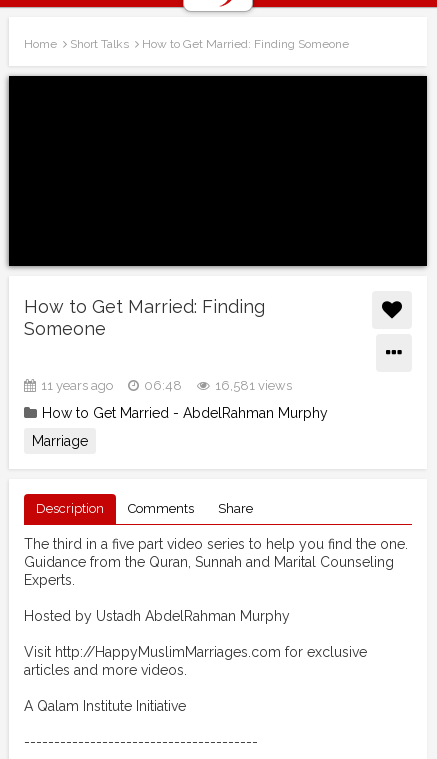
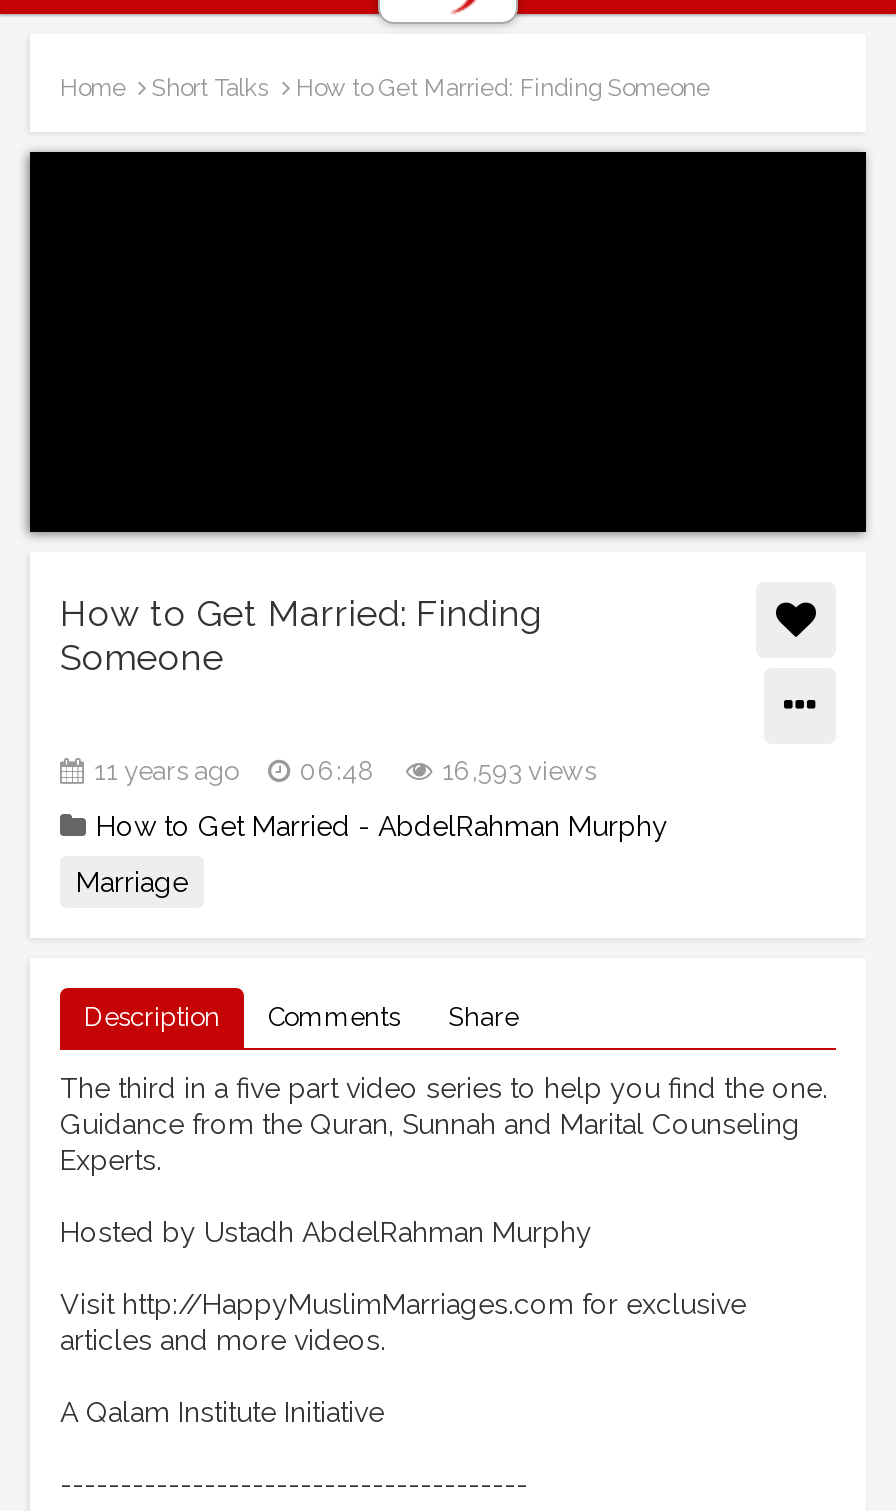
[215,378,292,393] 16,581 views -> [442,756,596,786] 16,593 views

